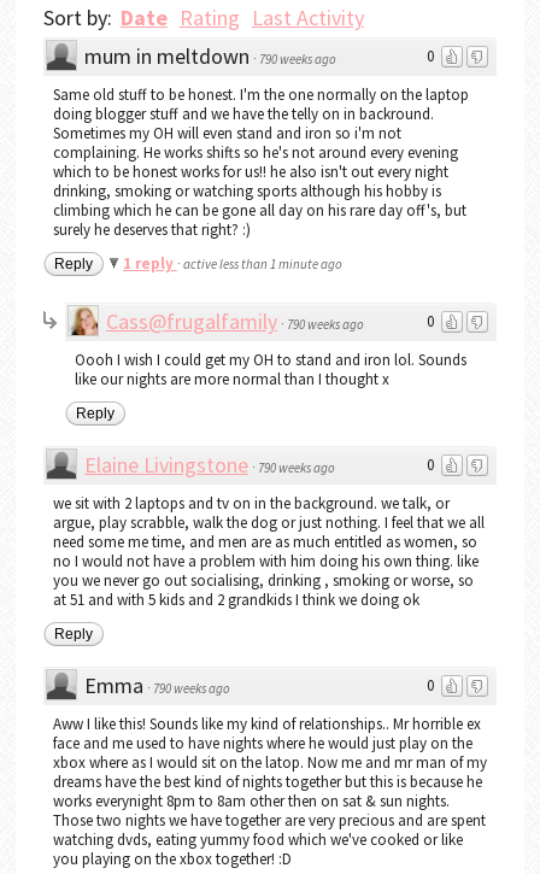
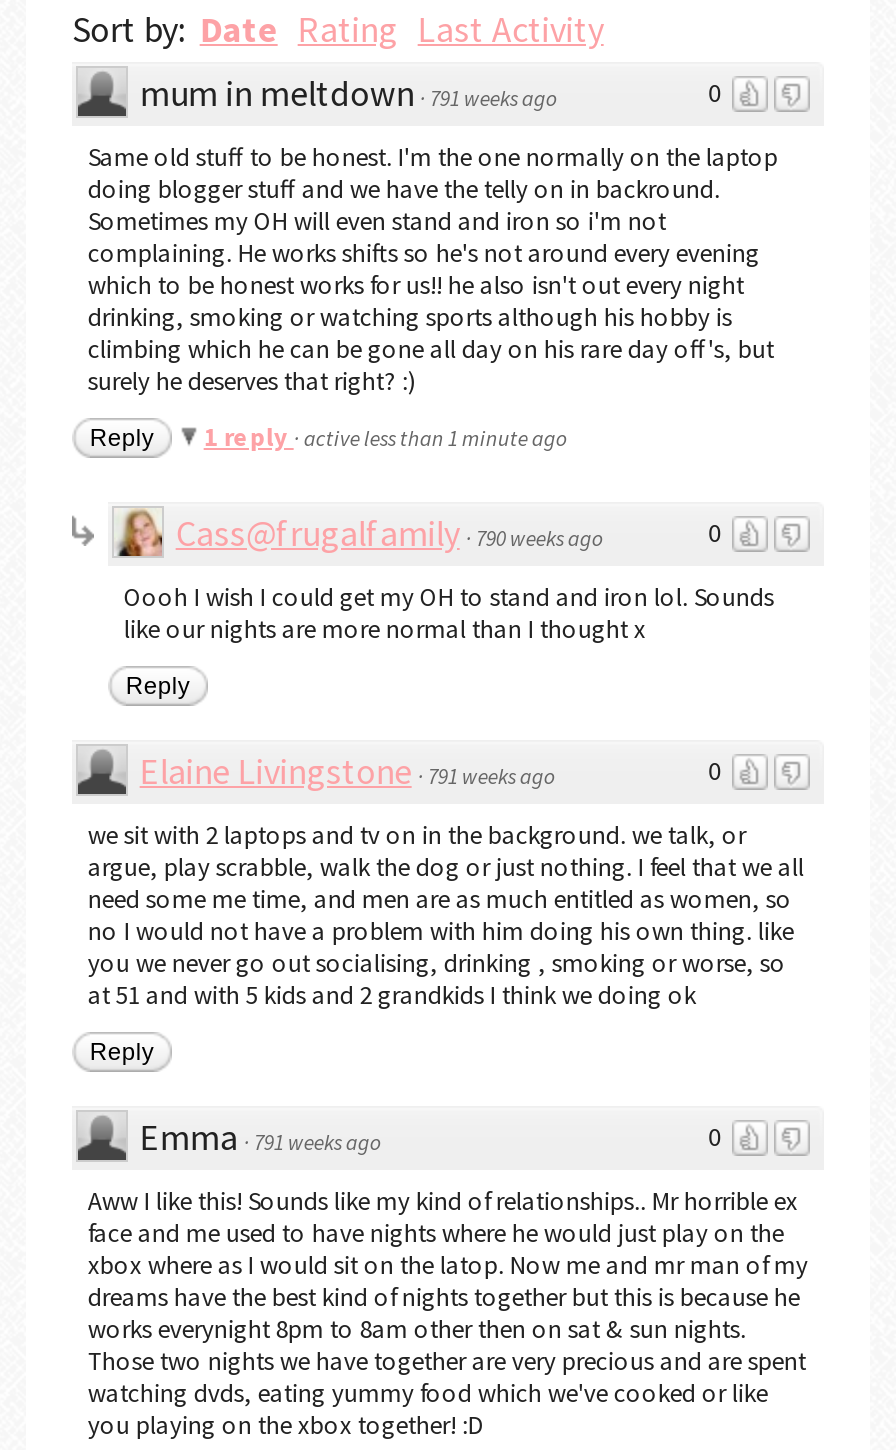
[84,42,336,70] mum in meltdown · 790 weeks ago -> [140,69,558,115] mum in meltdown · 791 weeks ago
[84,451,335,478] Elaine Livingstone · 790 weeks ago -> [140,747,556,793] Elaine Livingstone · 791 weeks ago
[84,671,230,699] Emma · 790 weeks ago -> [140,1113,382,1159] Emma · 791 weeks ago

